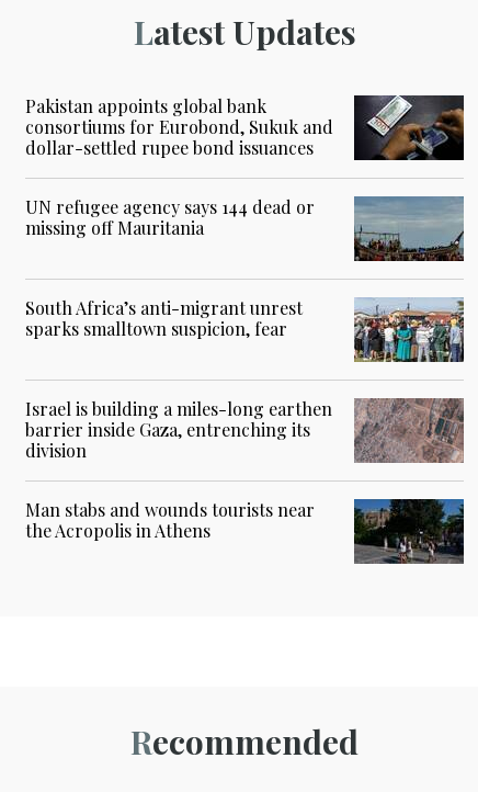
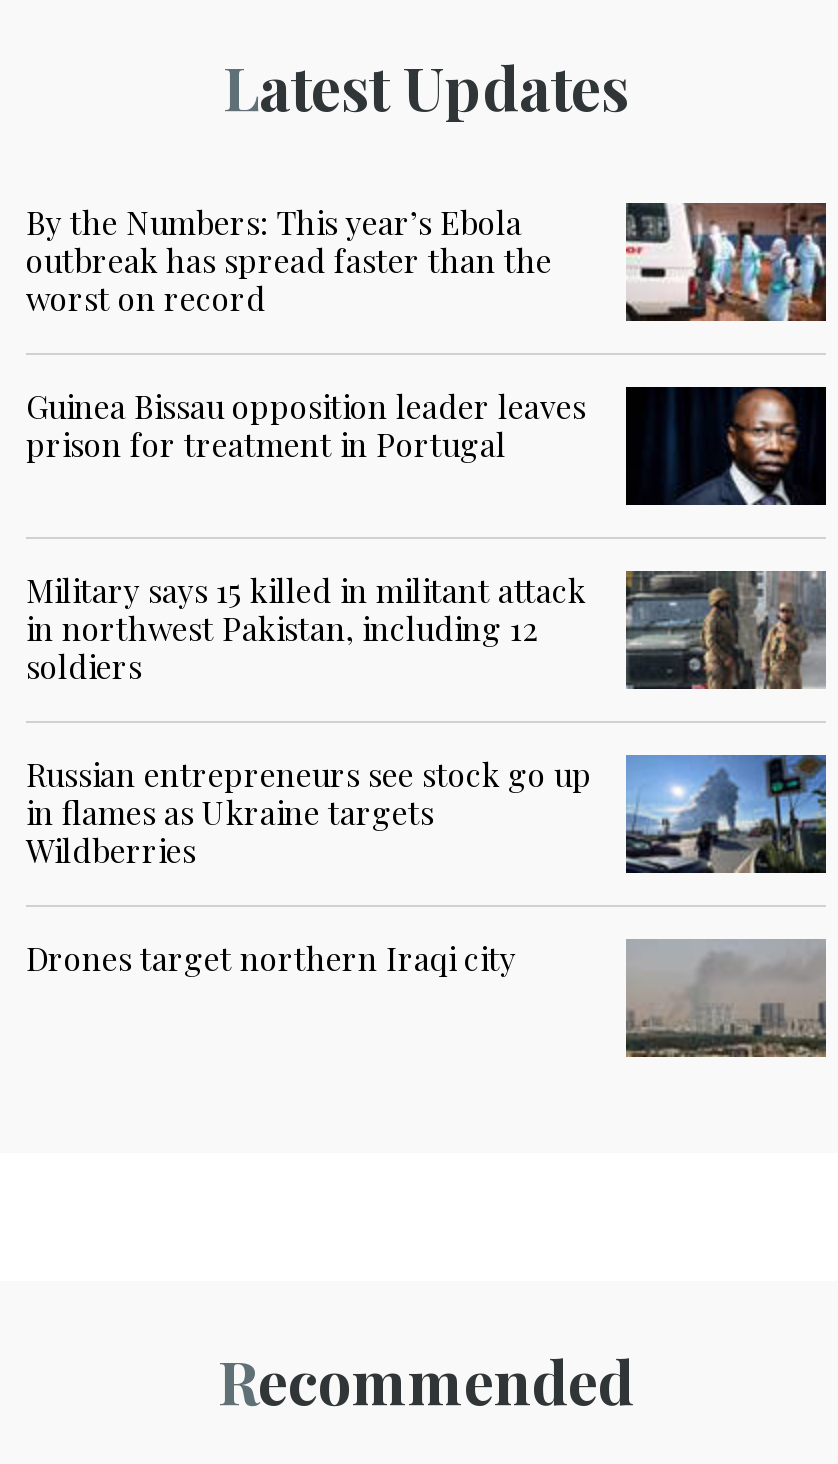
[25,94,465,161] [image] | Pakistan appoints global bank | consortiums for Eurobond, Sukuk and | dollar-settled rupee bond issuances -> [26,201,828,323] [image] | By the Numbers: This year’s Ebola | outbreak has spread faster than the | worst on record
[25,195,465,261] [image] | UN refugee agency says 144 dead or | missing off Mauritania -> [26,385,828,507] [image] | Guinea Bissau opposition leader leaves | prison for treatment in Portugal
[25,296,303,340] South Africa’s anti-migrant unrest | sparks smalltown suspicion, fear -> [26,569,586,687] Military says 15 killed in militant attack | in northwest Pakistan, including 12 | soldiers
[354,297,464,363] [image] -> [624,569,824,691] [image]
[25,397,465,464] [image] | Israel is building a miles-long earthen | barrier inside Gaza, entrenching its | division -> [26,753,828,875] [image] | Russian entrepreneurs see stock go up | in flames as Ukraine targets | Wildberries
[25,498,315,542] Man stabs and wounds tourists near | the Acropolis in Athens -> [26,937,516,979] Drones target northern Iraqi city
[354,498,465,564] [image] -> [628,939,828,1057] [image]

